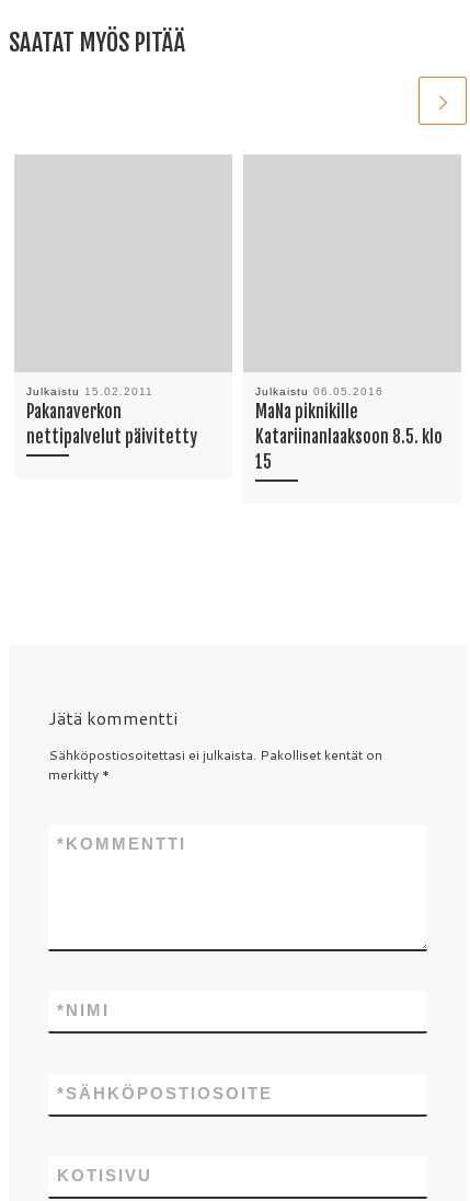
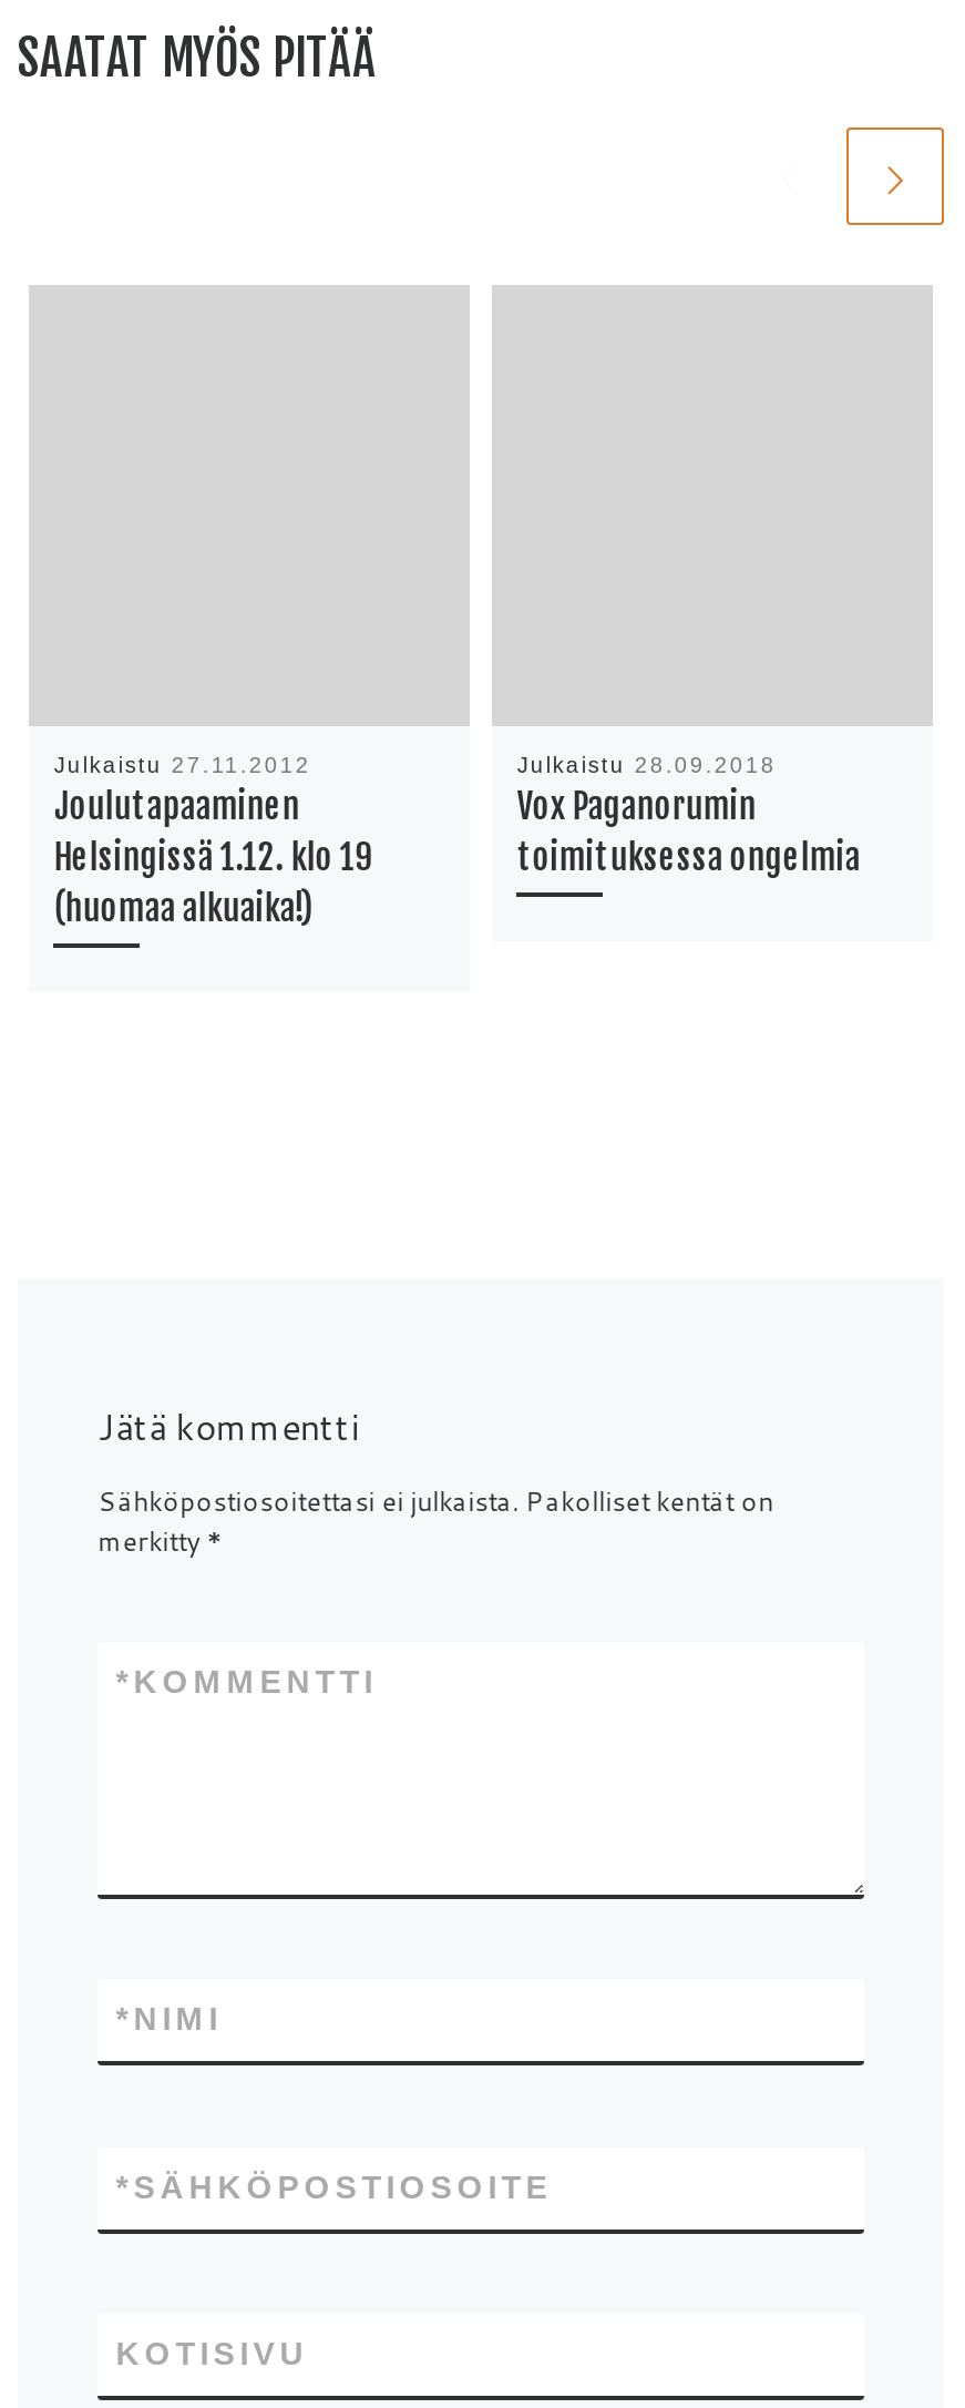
[27,386,198,448] Julkaistu 15.02.2011 | Pakanaverkon | nettipalvelut päivitetty -> [54,754,373,931] Julkaistu 27.11.2012 | Joulutapaaminen | Helsingissä 1.12. klo 19 | (huomaa alkuaika!)
[256,386,443,474] Julkaistu 06.05.2016 | MaNa piknikille | Katariinanlaaksoon 8.5. klo | 15 -> [517,754,860,880] Julkaistu 28.09.2018 | Vox Paganorumin | toimituksessa ongelmia

